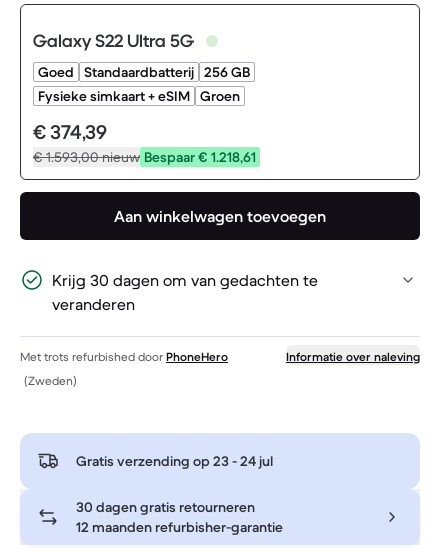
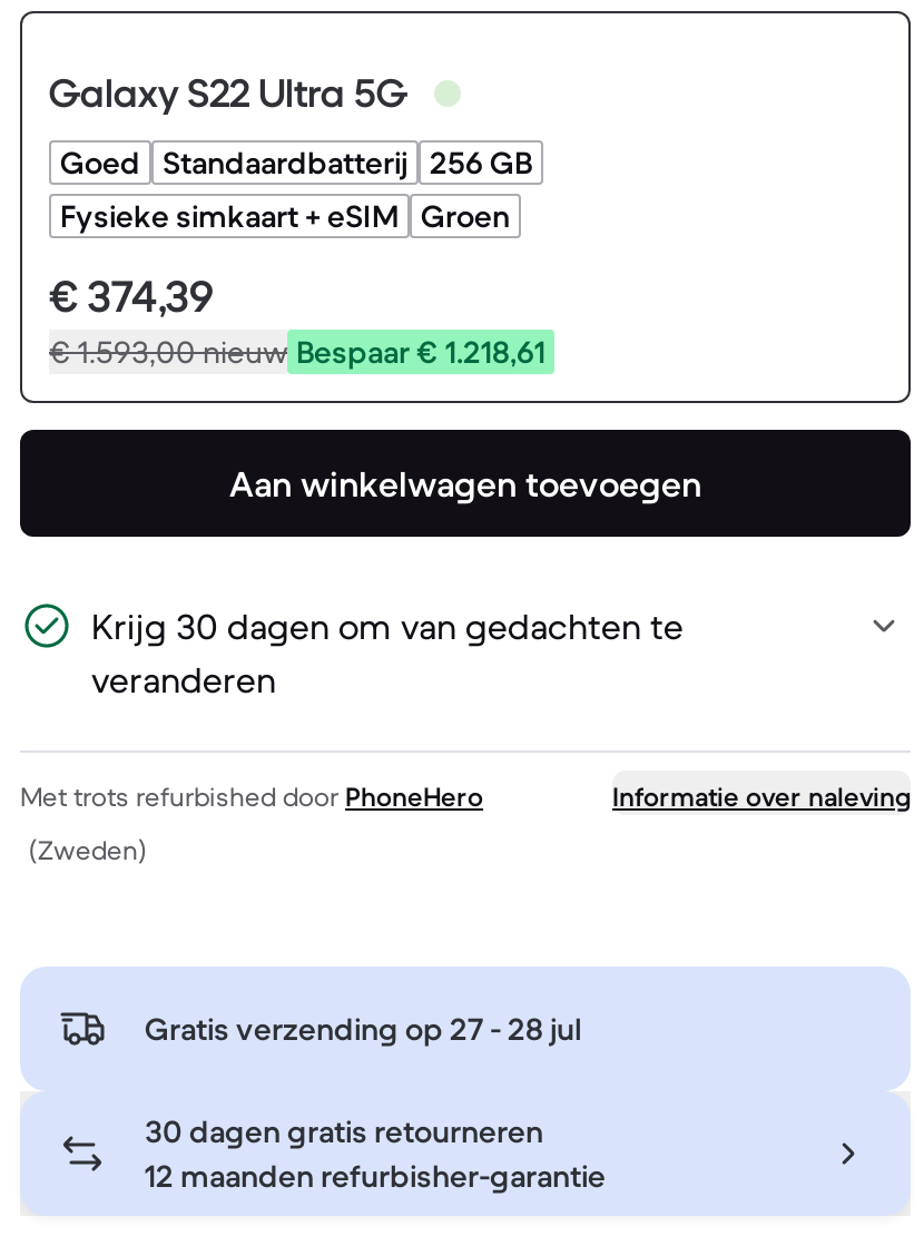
[76,452,273,470] Gratis verzending op 23 - 24 jul -> [145,1009,581,1049] Gratis verzending op 27 - 28 jul

